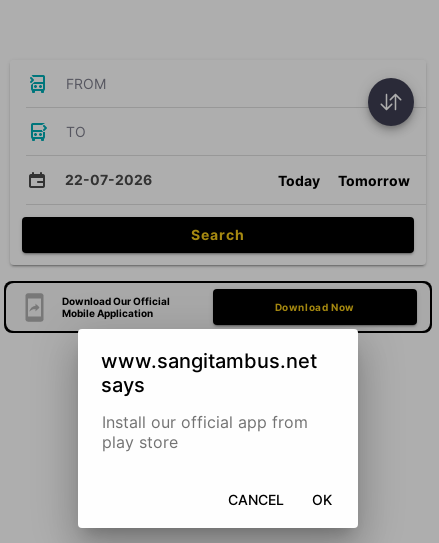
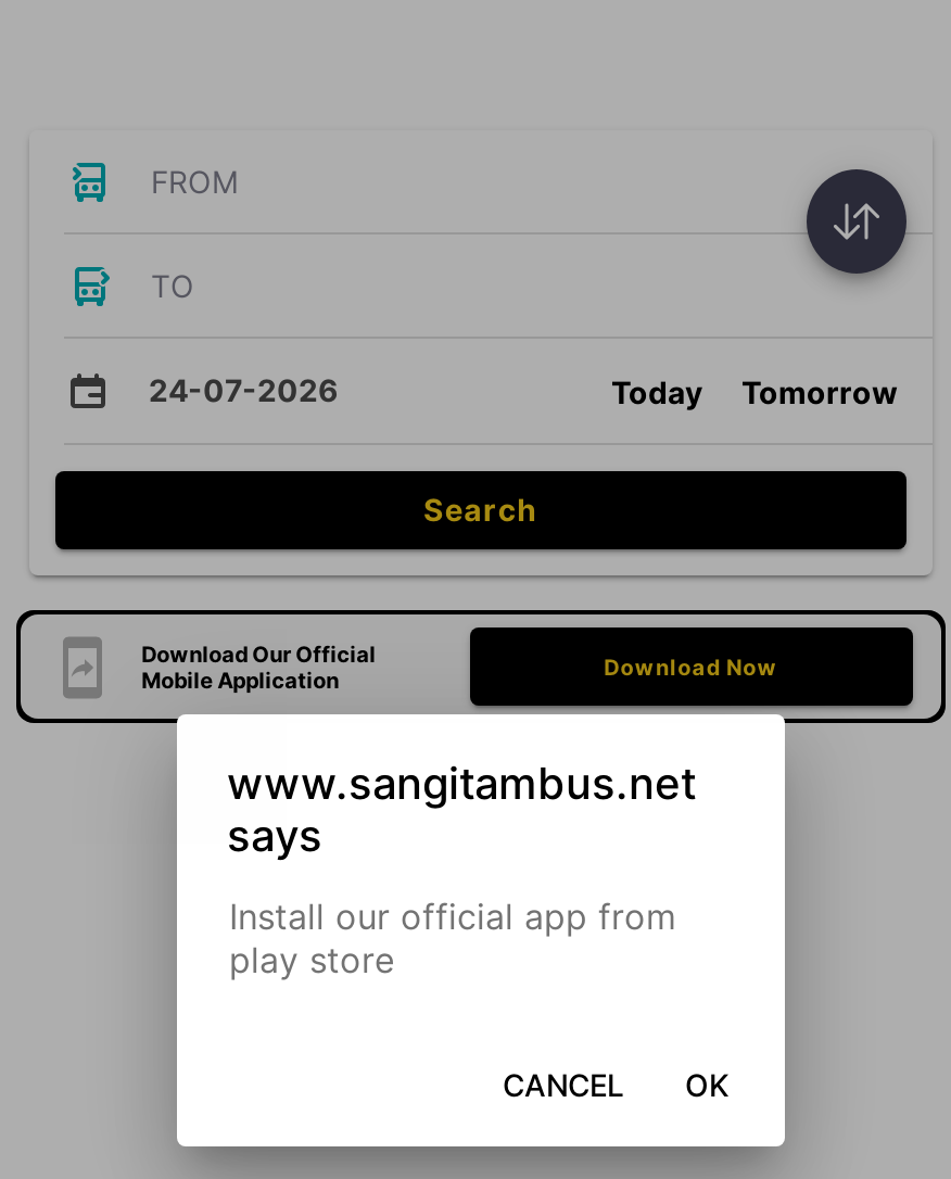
[65,171,152,188] 22-07-2026 -> [149,371,338,408] 24-07-2026

